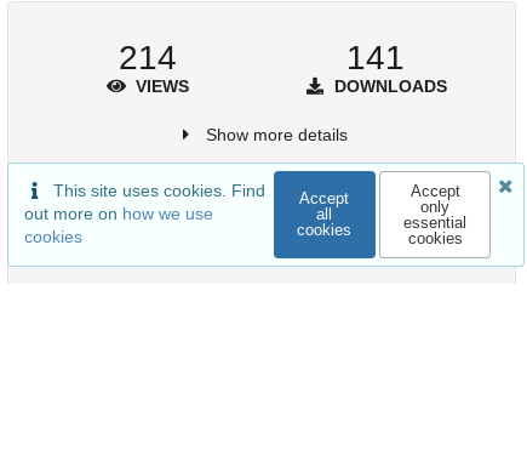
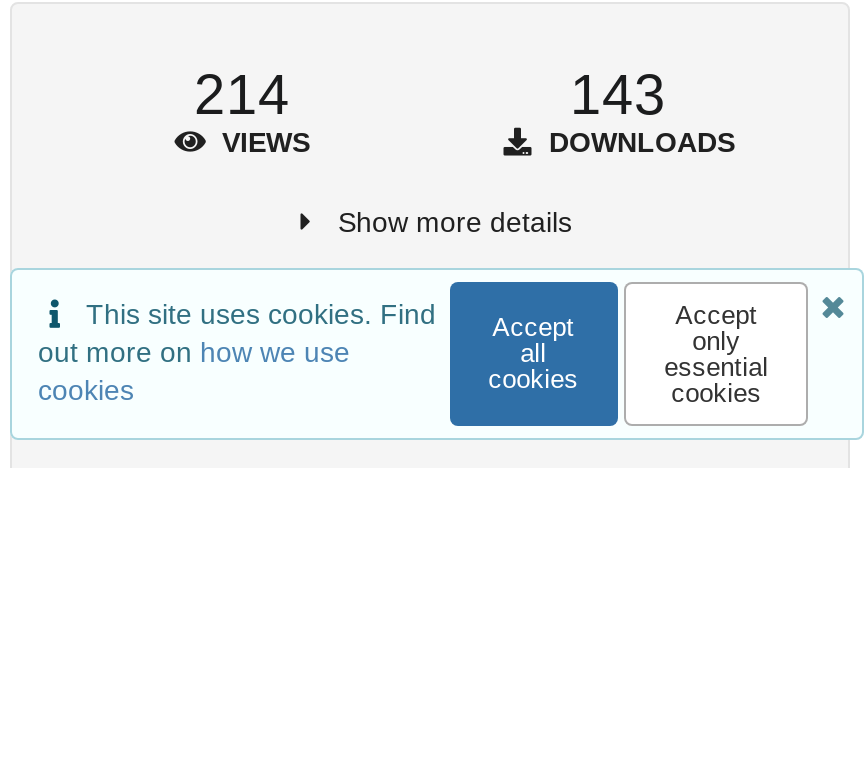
[346,38,405,76] 141 -> [570,63,666,125] 143

